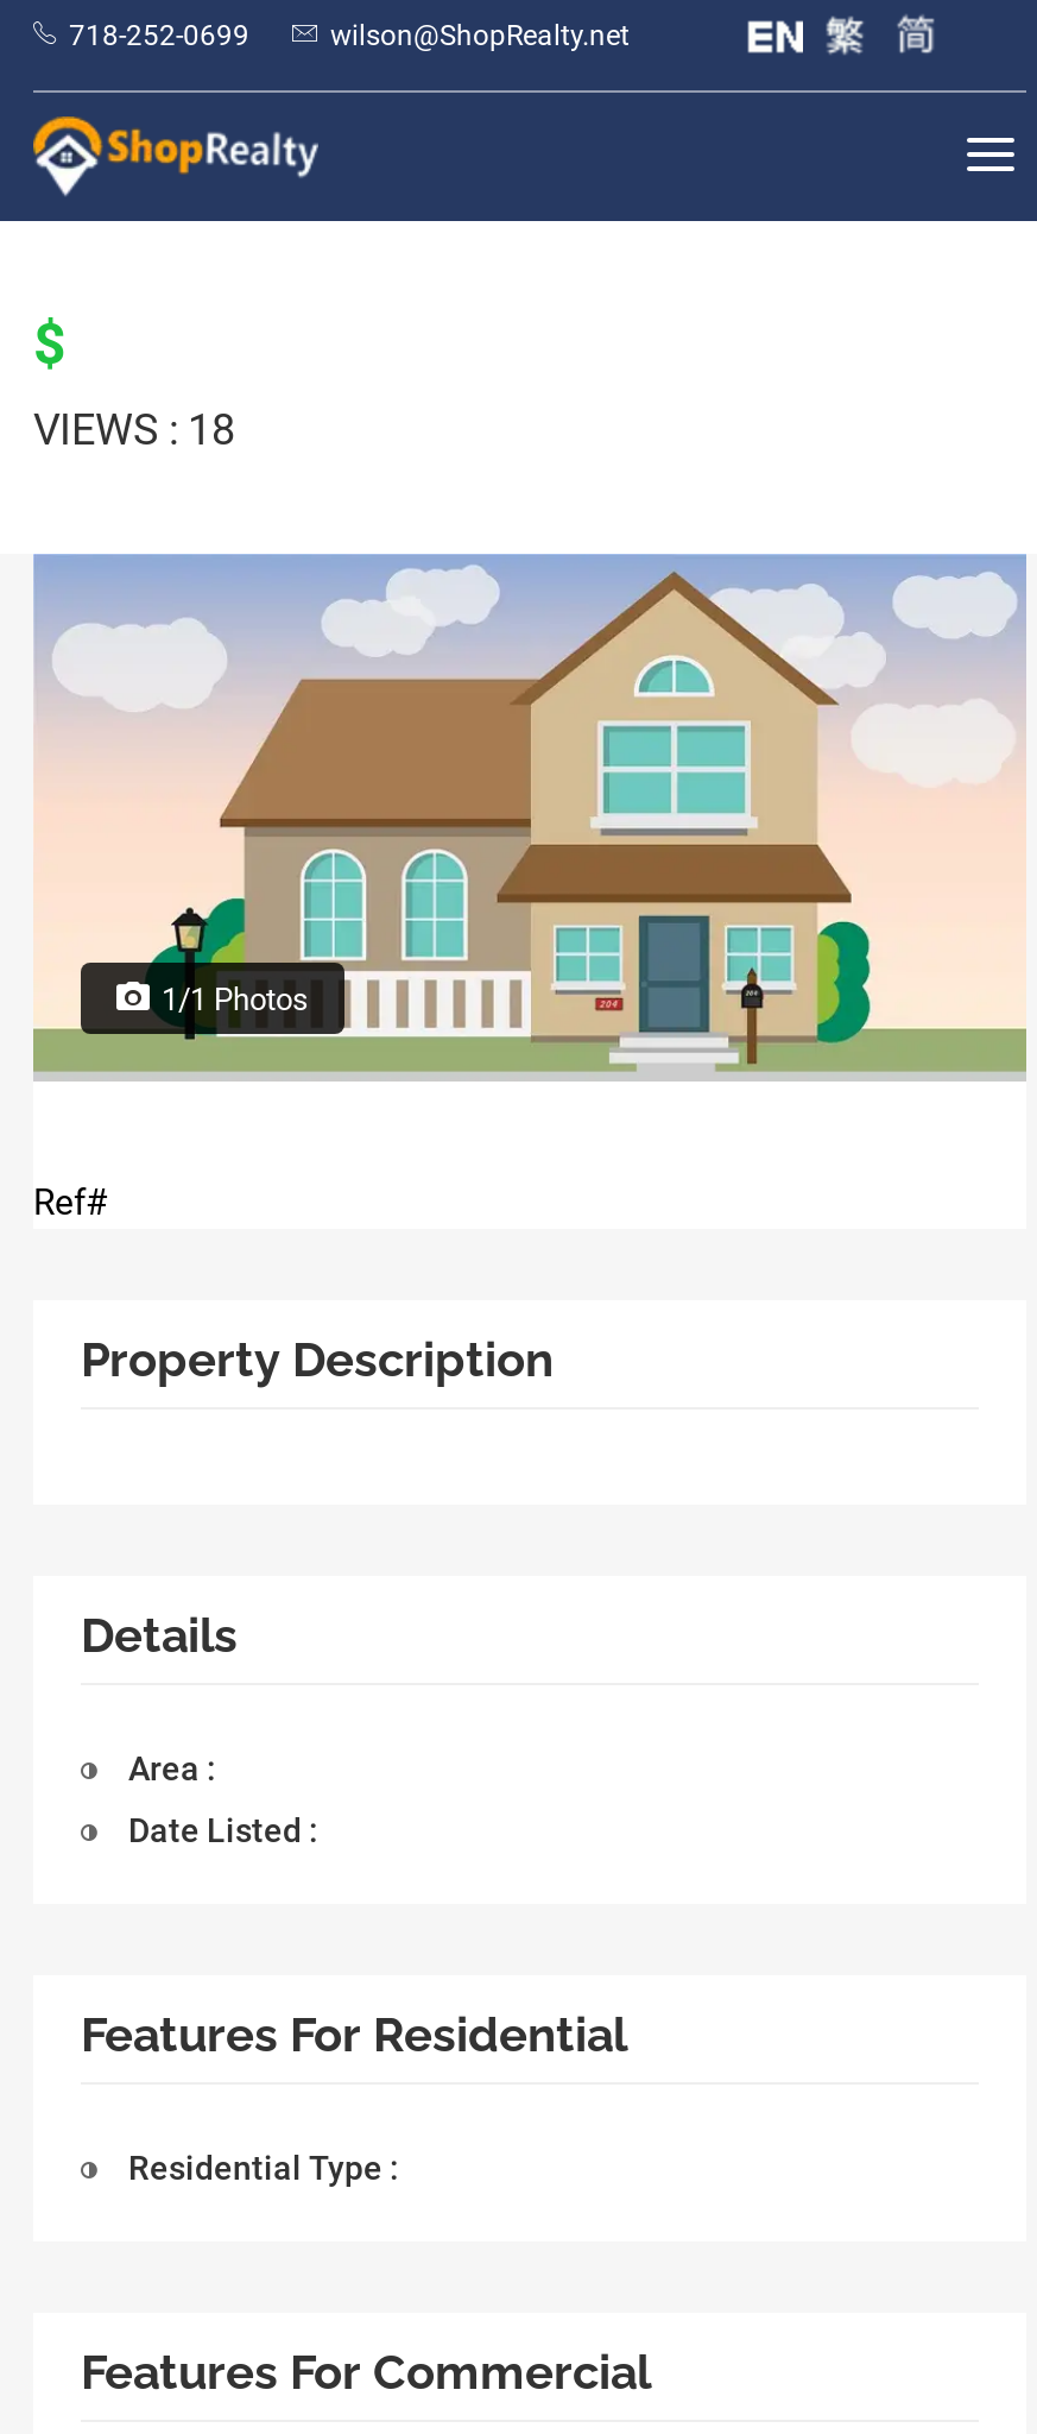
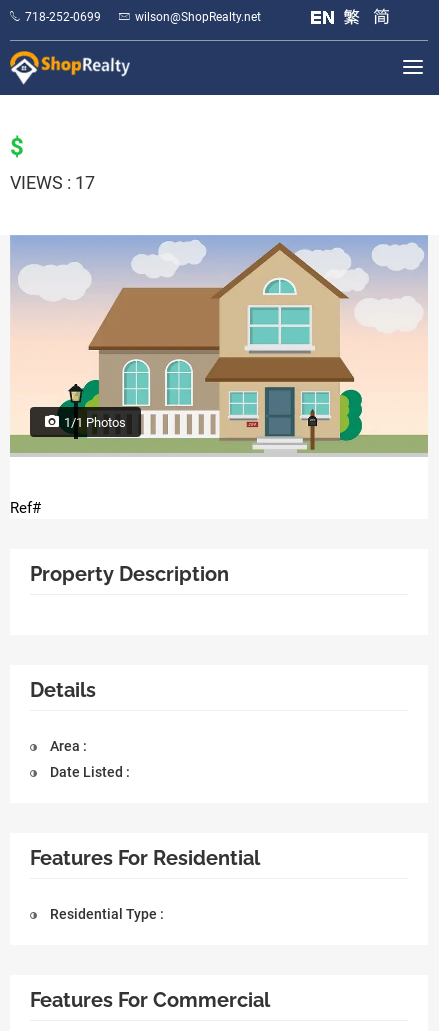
[33,405,235,455] VIEWS : 18 -> [10,172,95,193] VIEWS : 17

